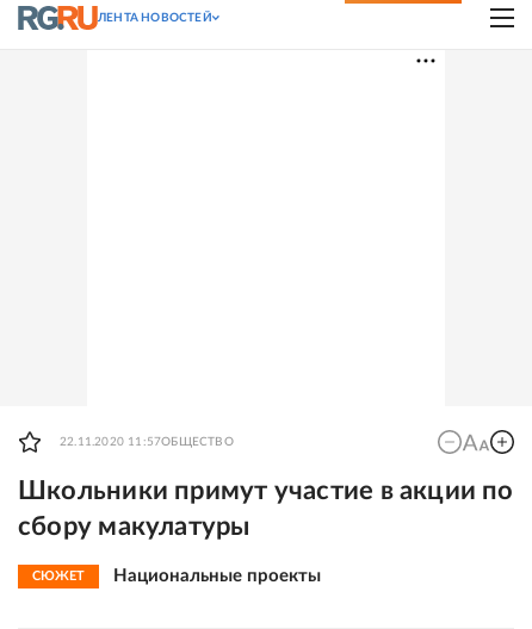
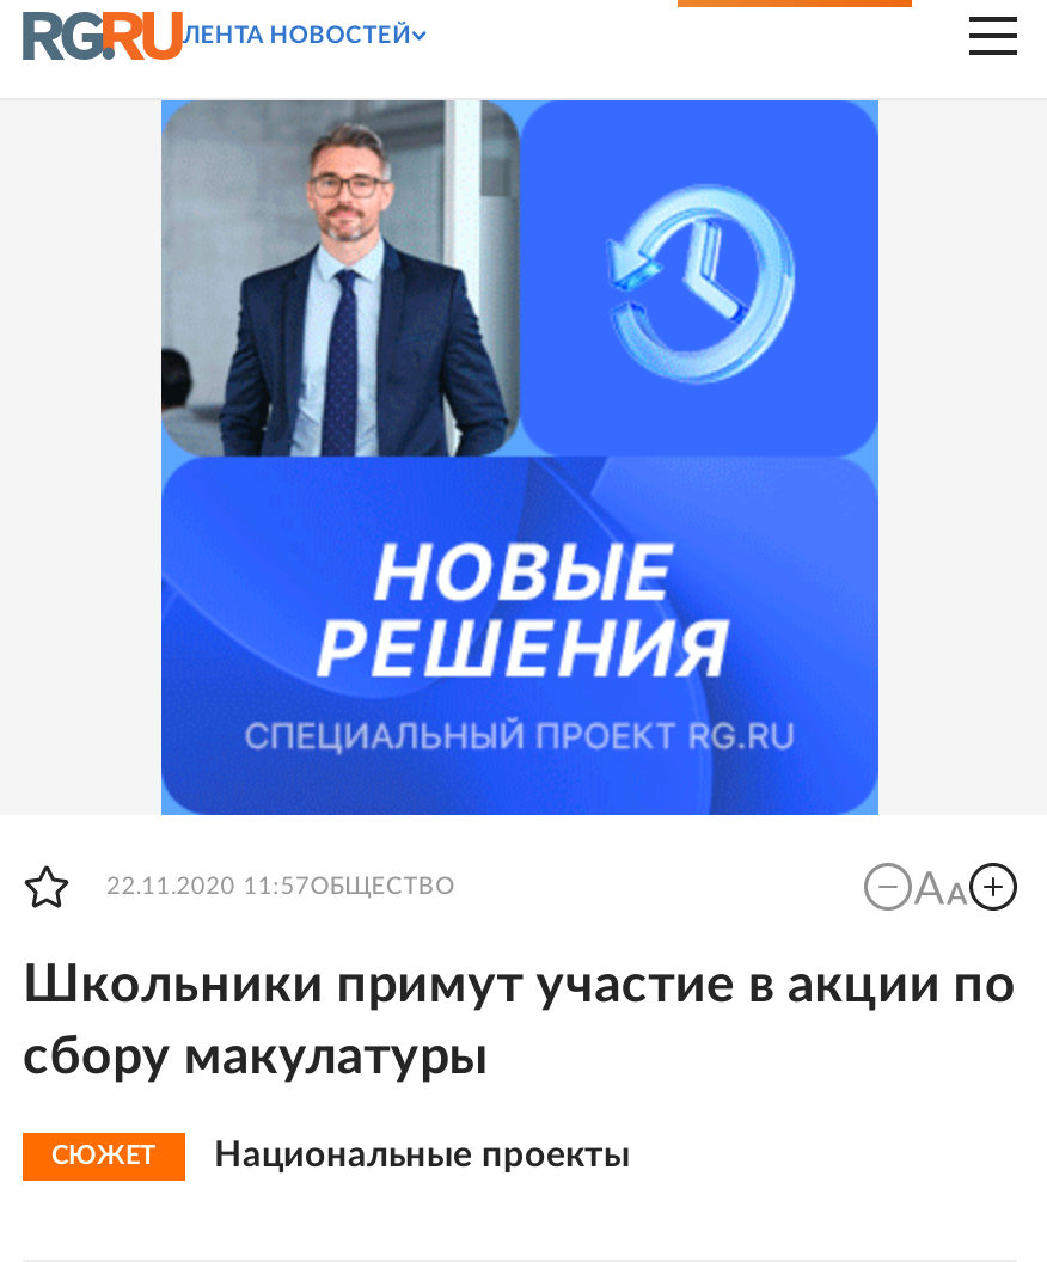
none -> [159,98,881,817] [image]

